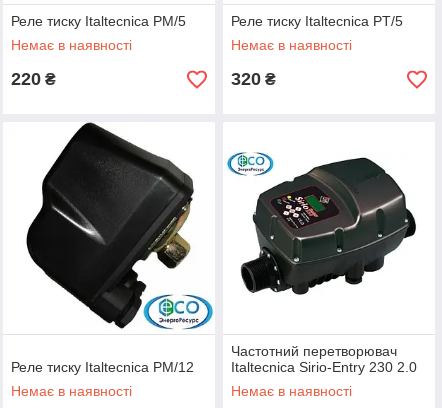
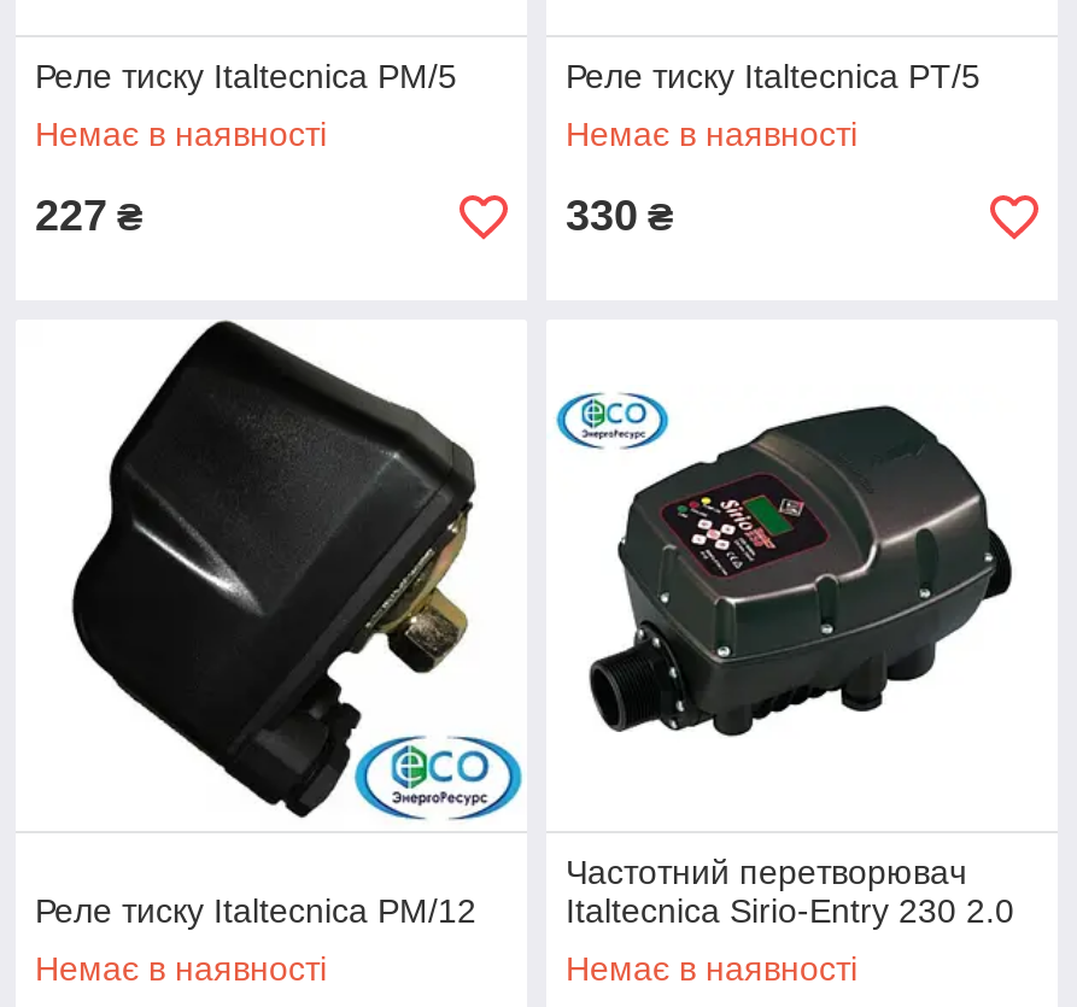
[11,69,56,89] 220 ₴ -> [35,192,144,240] 227 ₴
[231,69,276,89] 320 ₴ -> [566,192,674,240] 330 ₴

